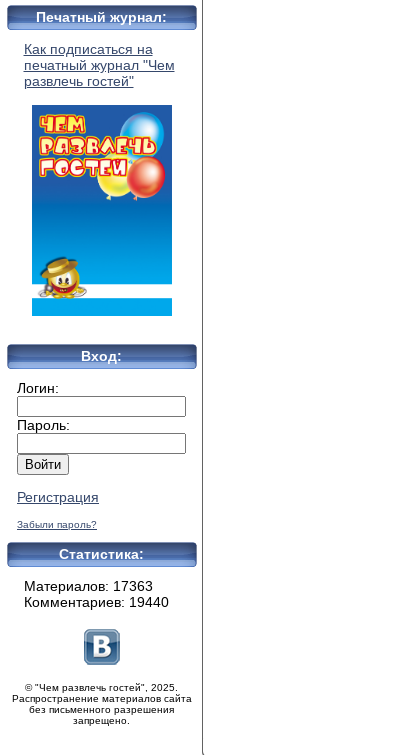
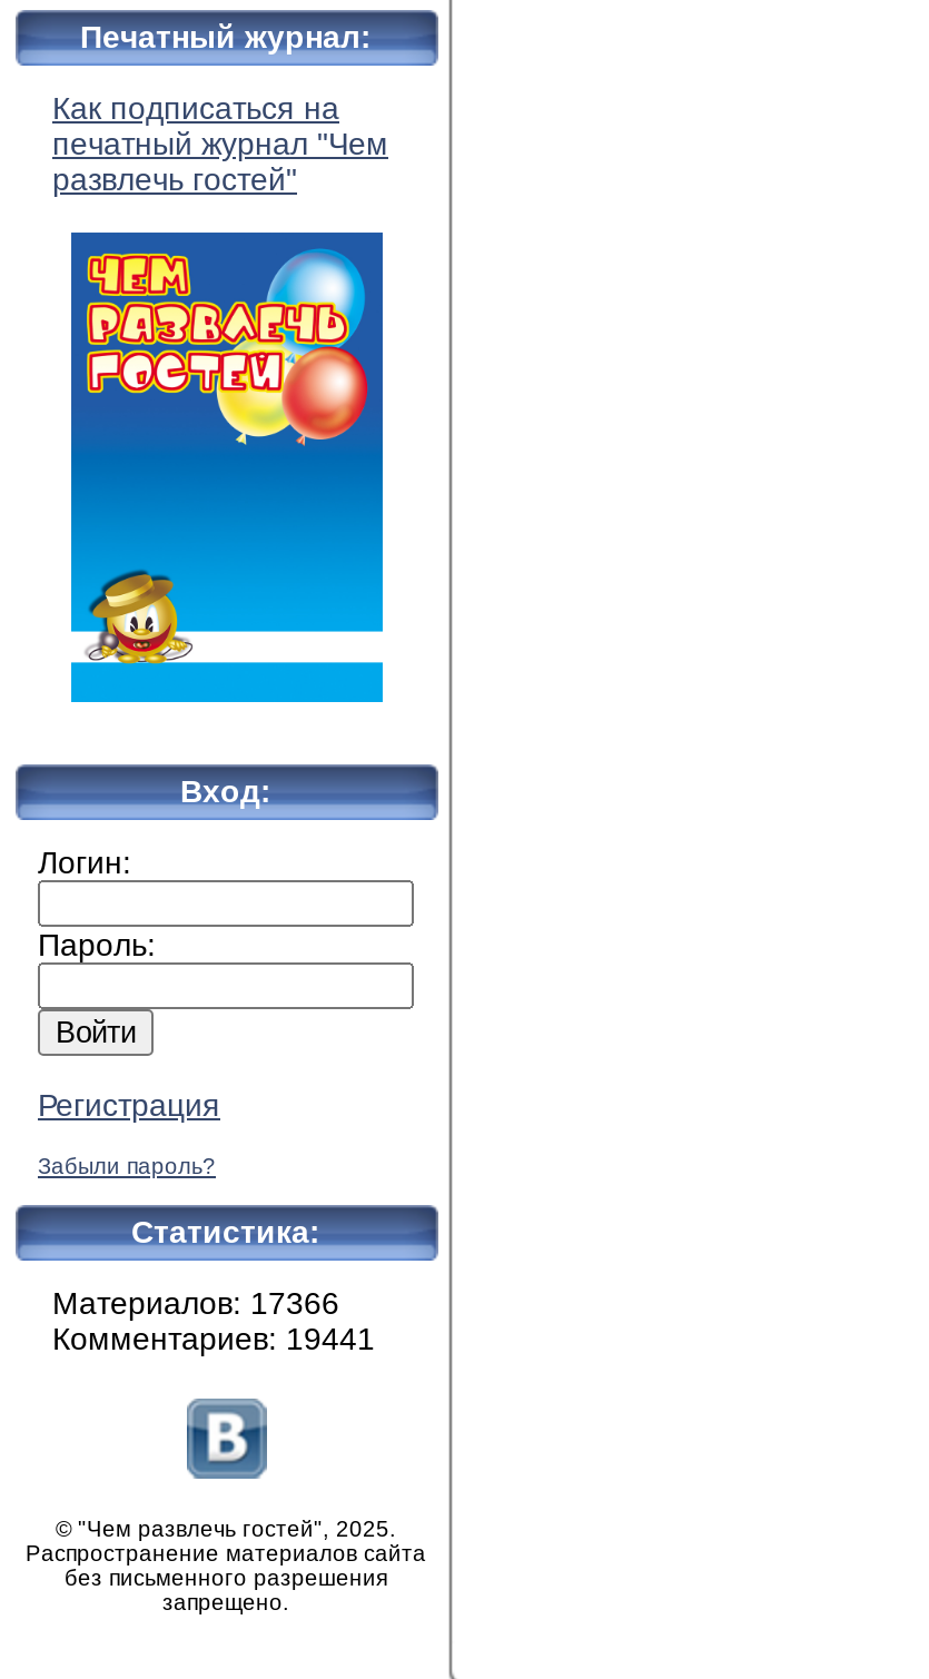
[23,578,152,594] Материалов: 17363 -> [52,1285,339,1321] Материалов: 17366
[23,594,168,610] Комментариев: 19440 -> [52,1321,375,1356] Комментариев: 19441

